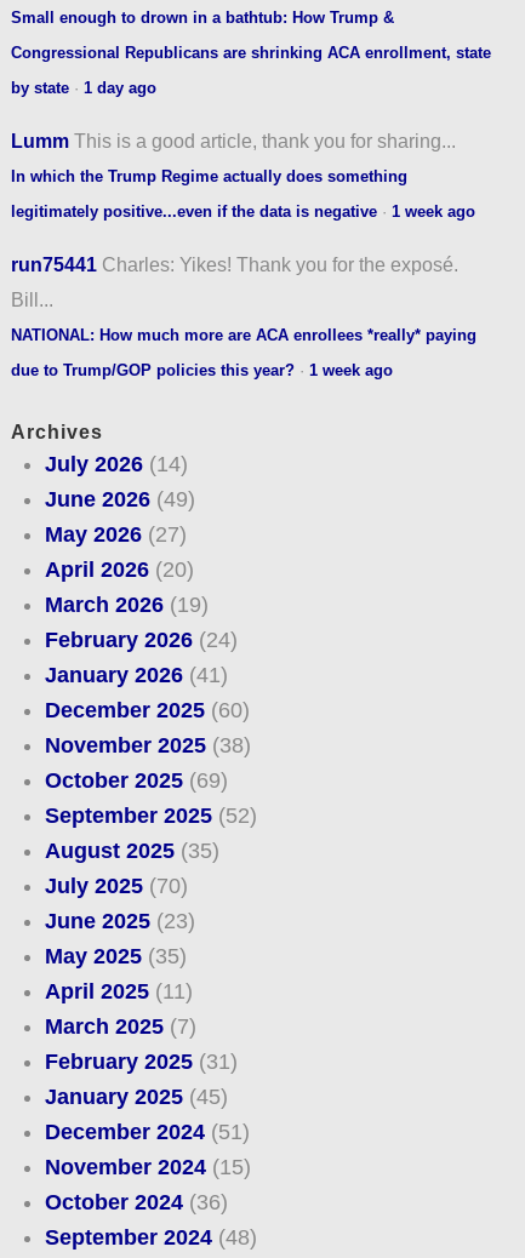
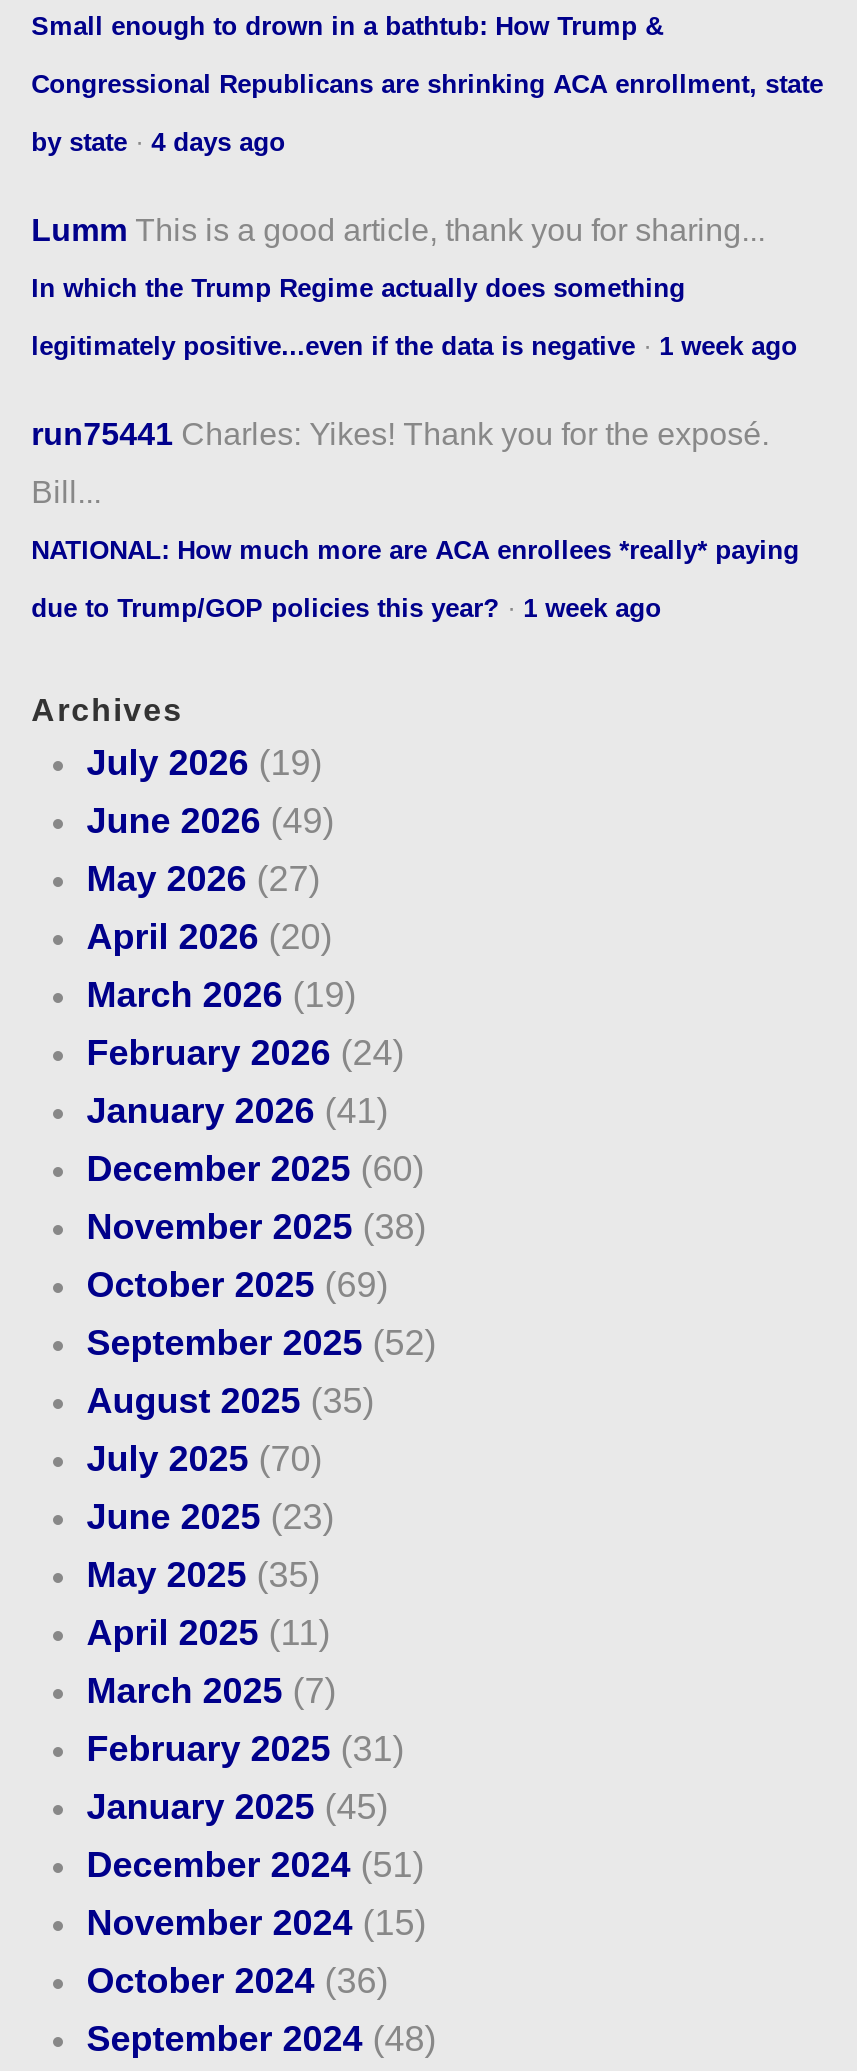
[11,79,157,97] by state · 1 day ago -> [31,127,285,157] by state · 4 days ago
[45,452,188,476] July 2026 (14) -> [87,743,323,783] July 2026 (19)

